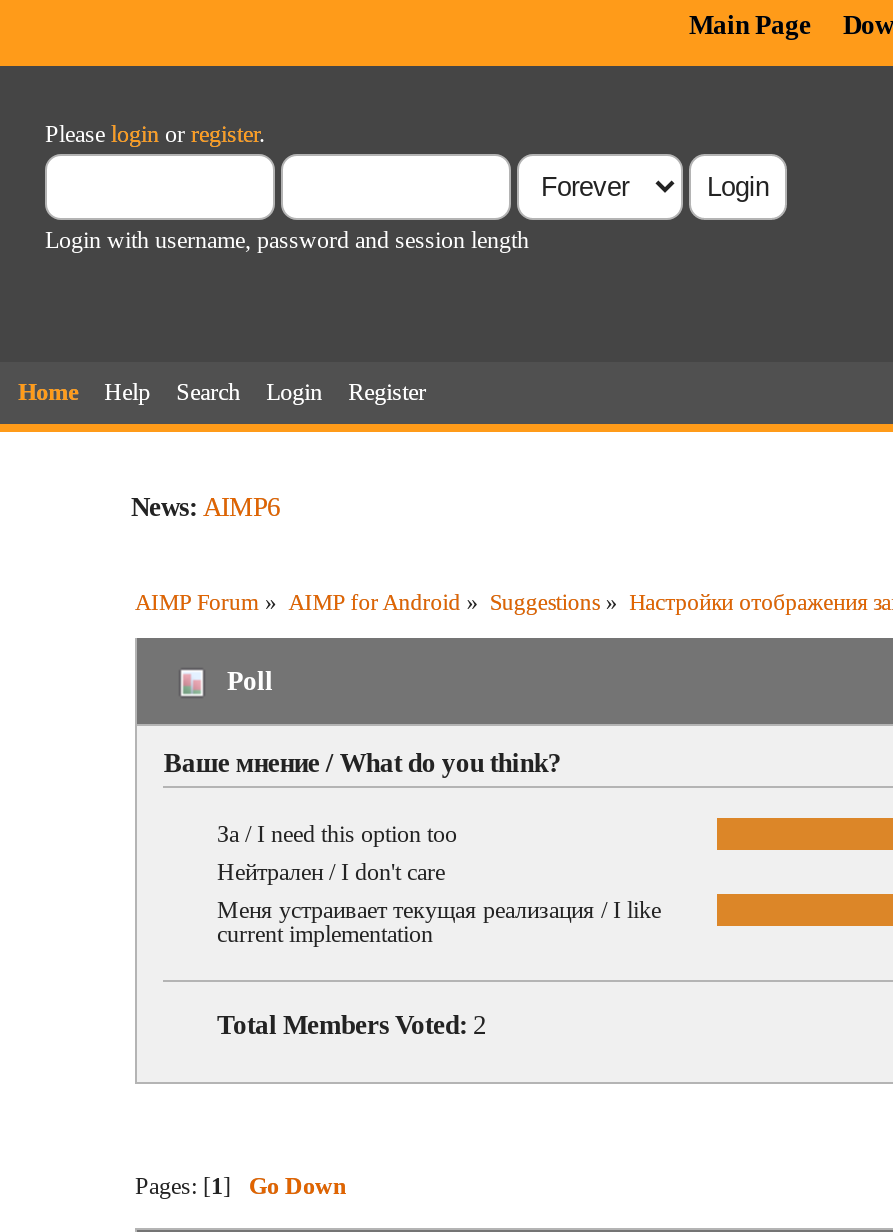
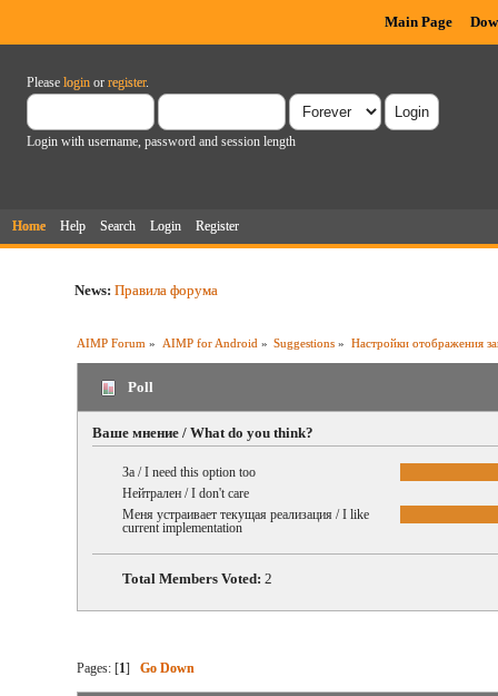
[131,492,281,522] News: AIMP6 -> [74,282,218,298] News: Правила форума

